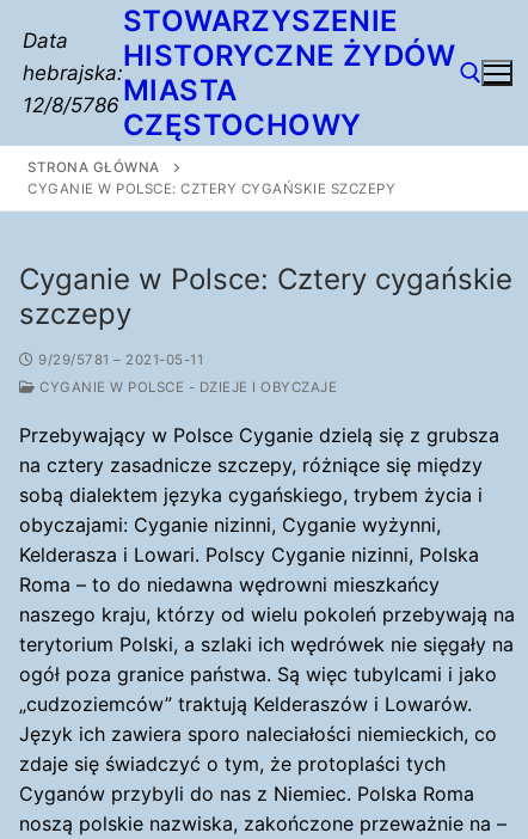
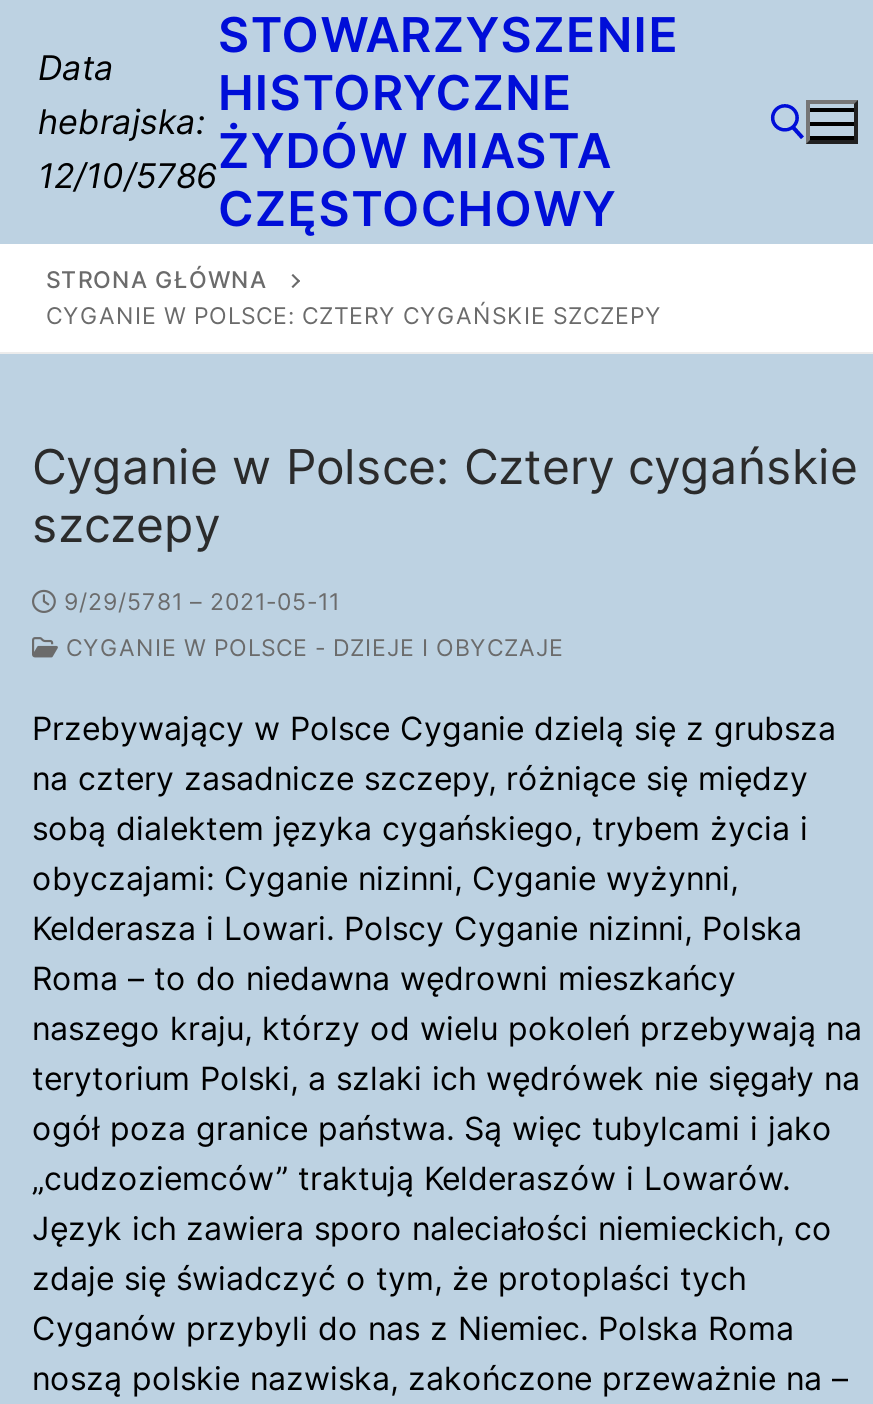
[23,93,119,117] 12/8/5786 -> [38,155,218,195] 12/10/5786

